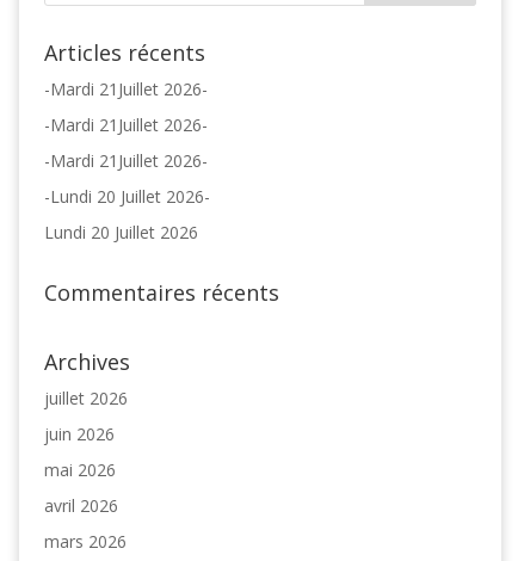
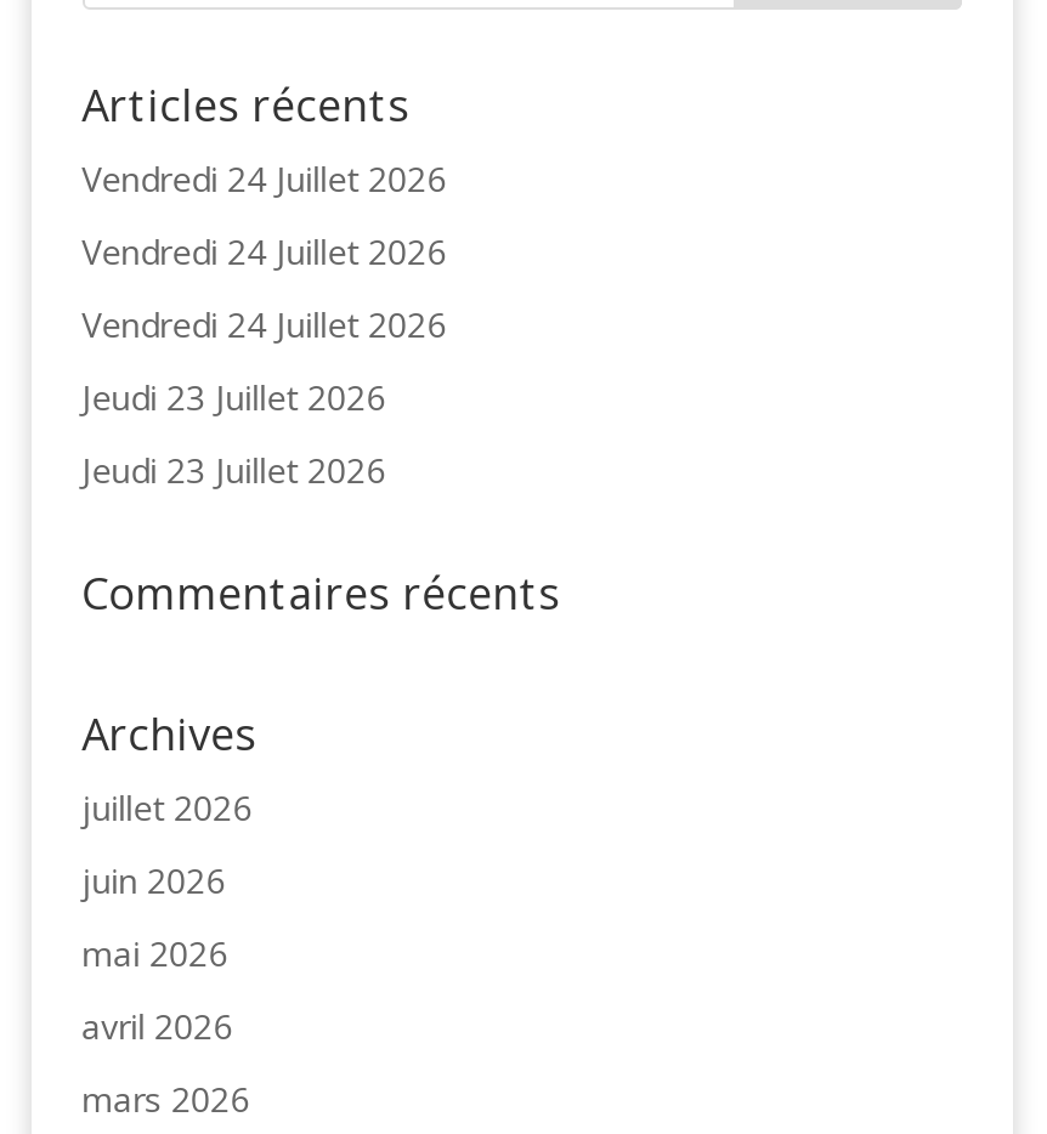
[44,77,207,100] -Mardi 21Juillet 2026- -> [82,155,446,201] Vendredi 24 Juillet 2026
[44,113,207,136] -Mardi 21Juillet 2026- -> [82,228,446,274] Vendredi 24 Juillet 2026
[44,149,207,172] -Mardi 21Juillet 2026- -> [82,301,446,347] Vendredi 24 Juillet 2026
[44,185,210,207] -Lundi 20 Juillet 2026- -> [82,373,385,420] Jeudi 23 Juillet 2026
[44,221,198,243] Lundi 20 Juillet 2026 -> [82,446,385,492] Jeudi 23 Juillet 2026

